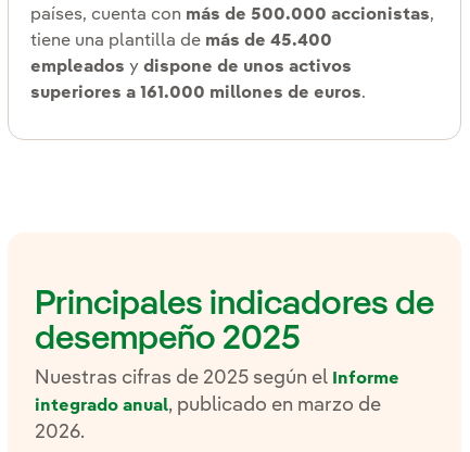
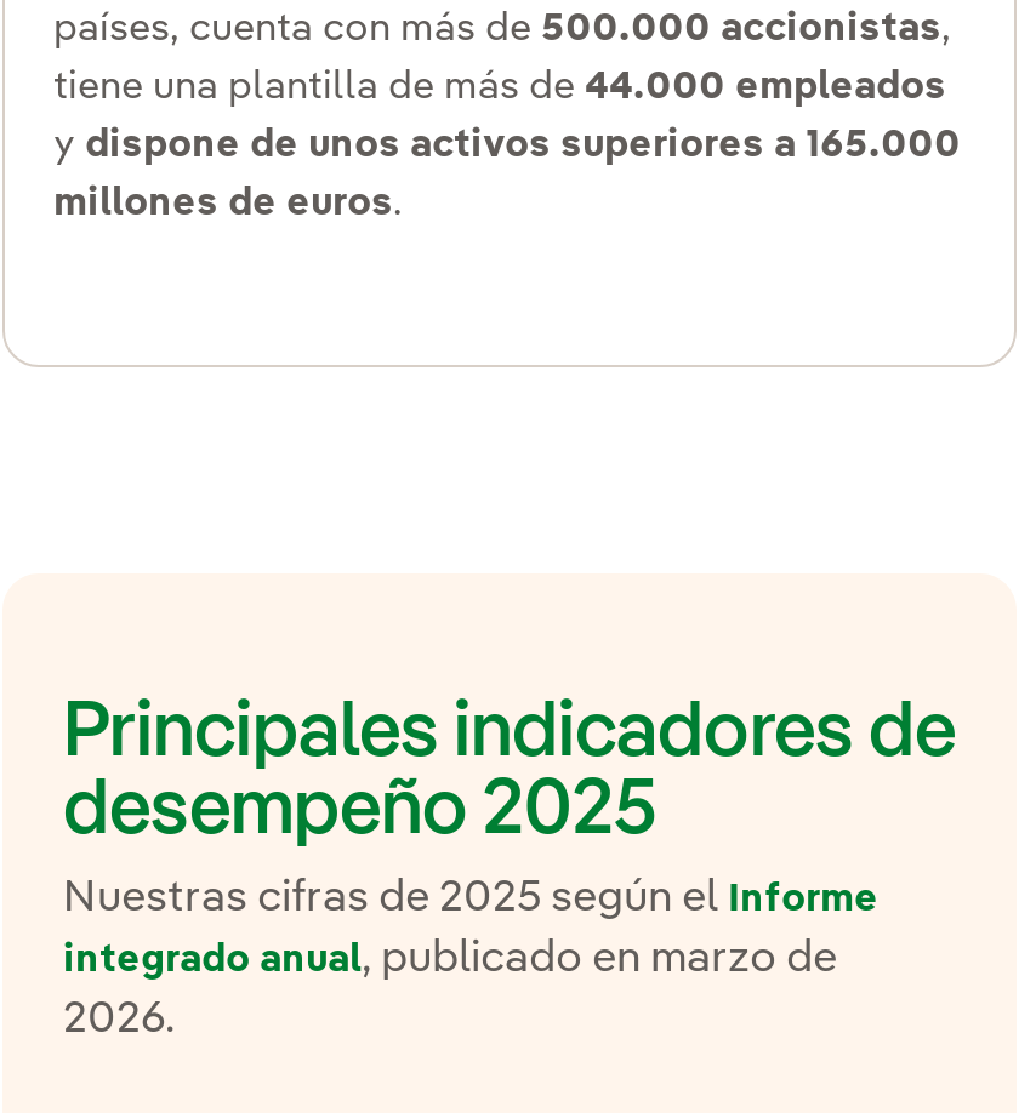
[30,33,332,50] tiene una plantilla de más de 45.400 -> [53,69,946,108] tiene una plantilla de más de 44.000 empleados
[30,59,352,76] empleados y dispone de unos activos -> [53,127,961,166] y dispone de unos activos superiores a 165.000
[30,85,366,102] superiores a 161.000 millones de euros. -> [53,185,403,224] millones de euros.

